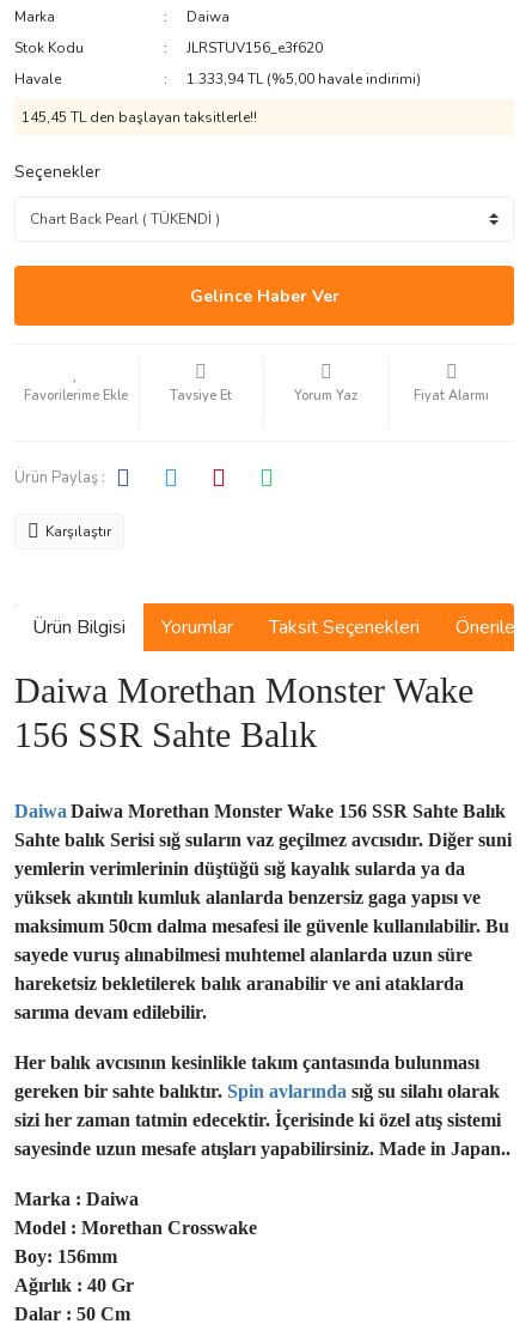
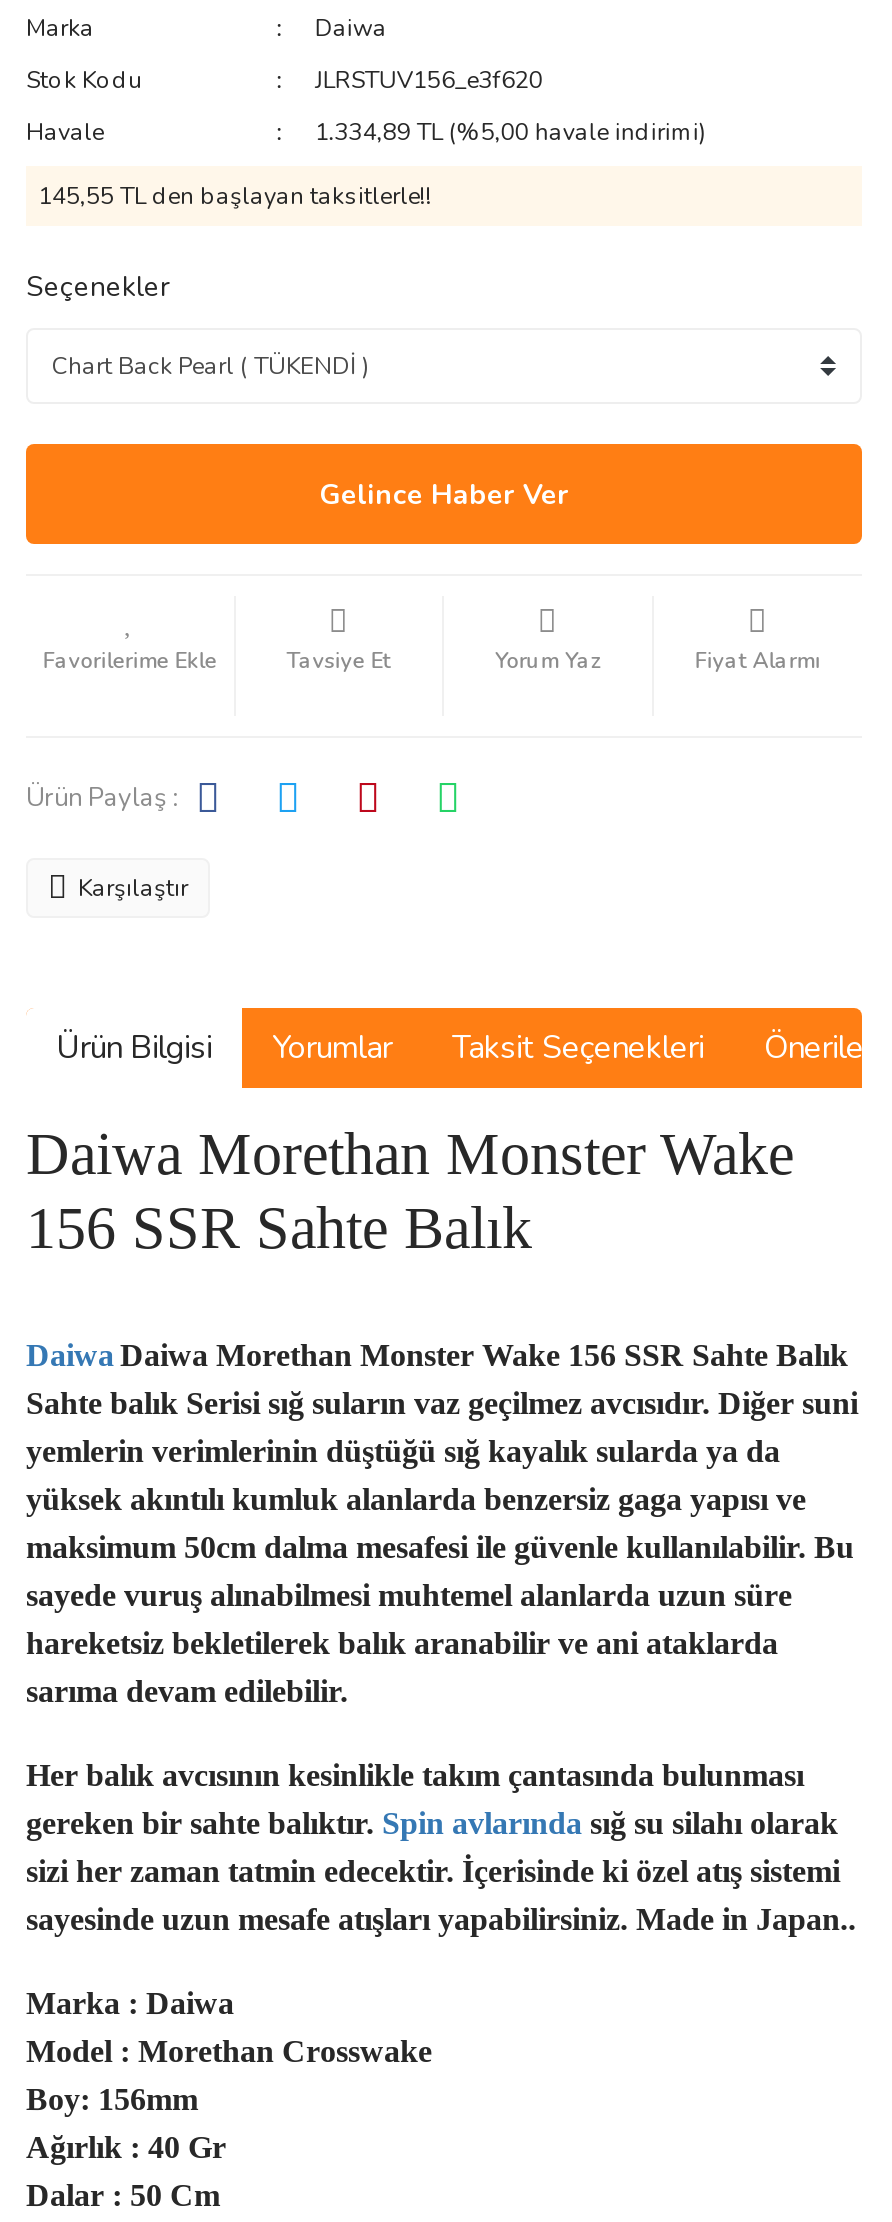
[187,69,421,89] 1.333,94 TL (%5,00 havale indirimi) -> [315,116,707,148] 1.334,89 TL (%5,00 havale indirimi)
[22,108,257,127] 145,45 TL den başlayan taksitlerle!! -> [38,180,432,212] 145,55 TL den başlayan taksitlerle!!

